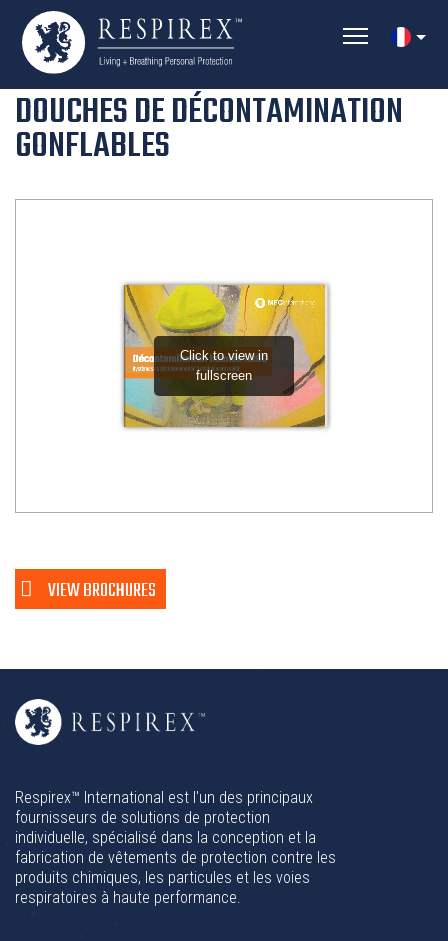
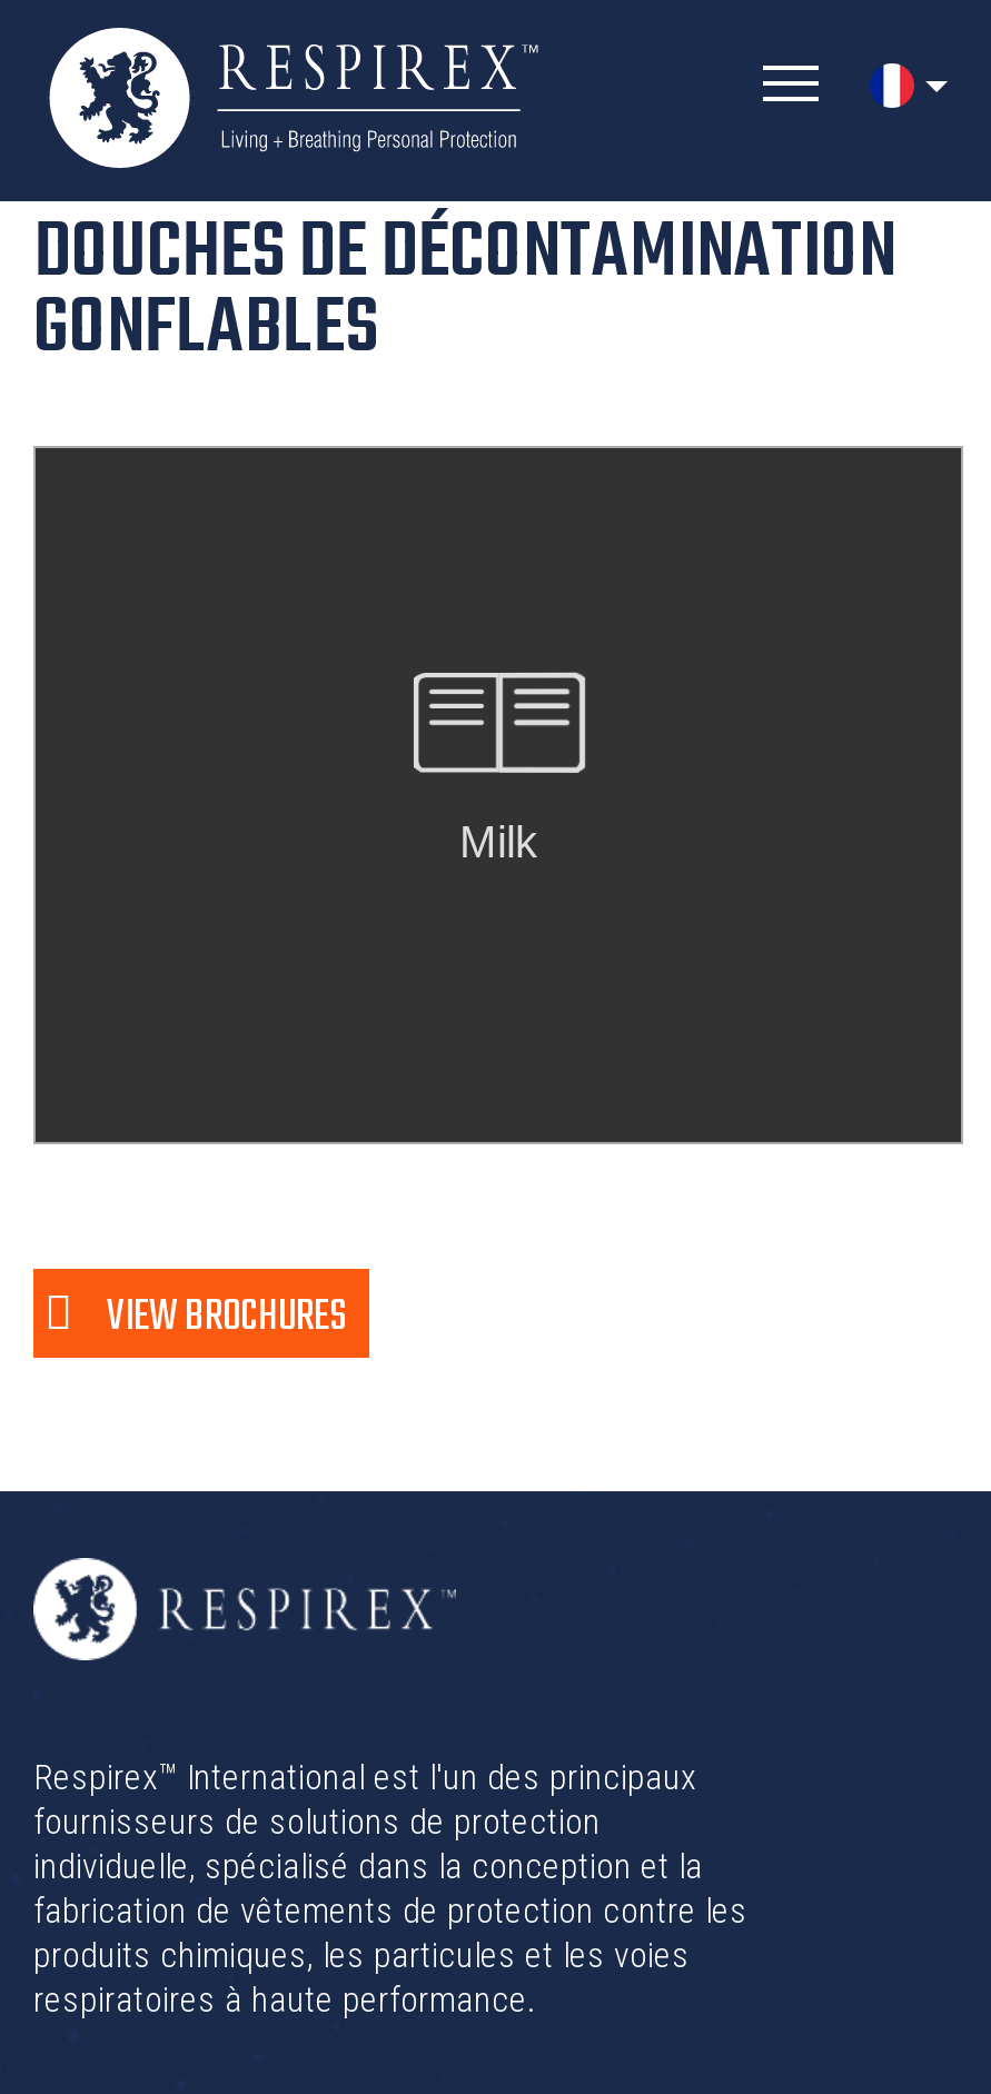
[16,200,432,512] [image] -> none

